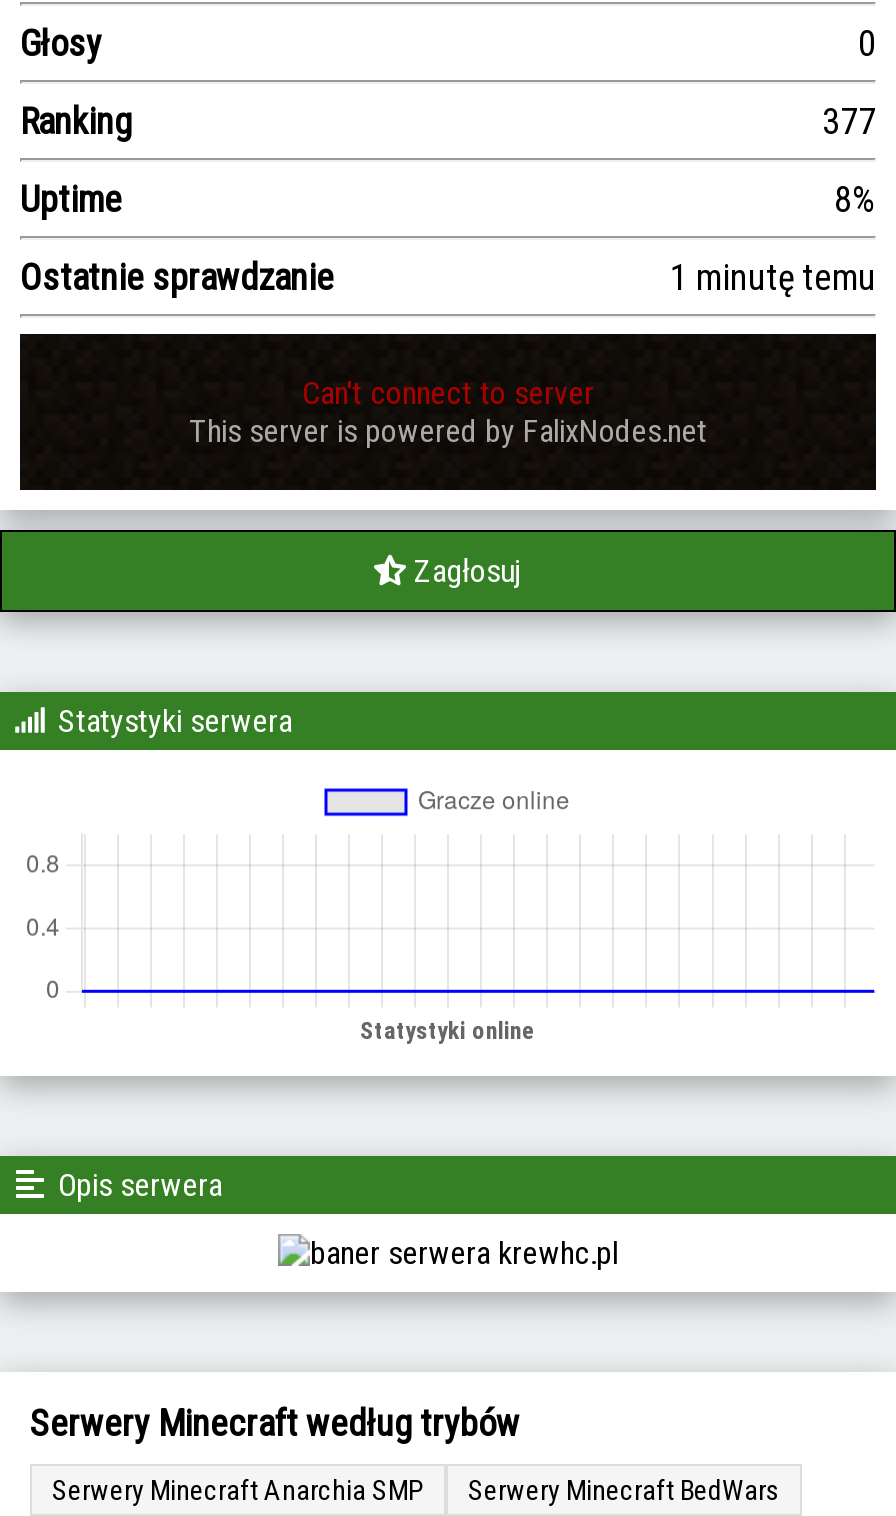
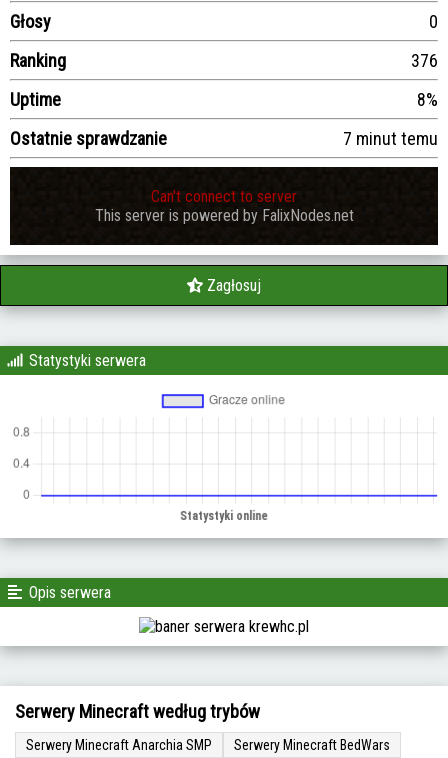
[822,100,876,142] 377 -> [411,50,438,71] 376
[670,256,876,298] 1 minutę temu -> [343,128,438,149] 7 minut temu

